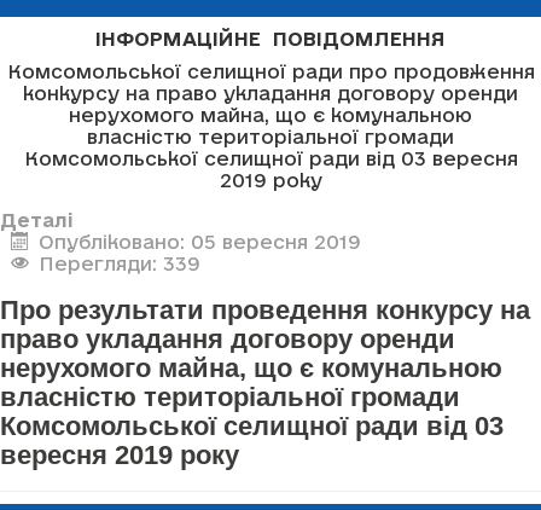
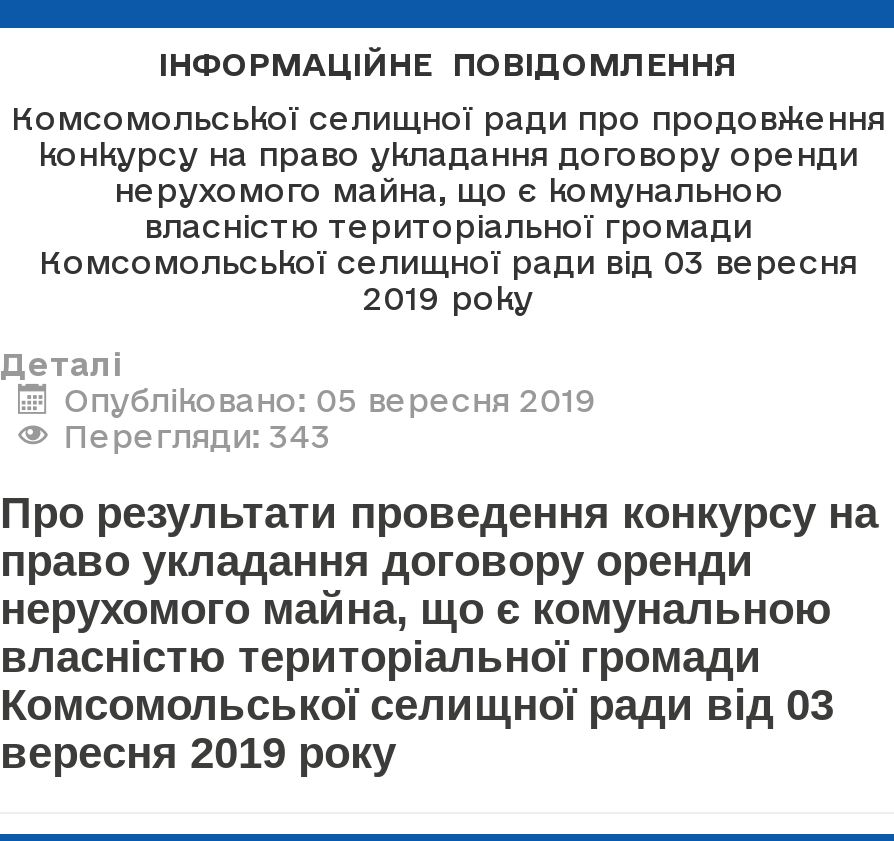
[38,252,200,274] Перегляди: 339 -> [64,417,332,453] Перегляди: 343

